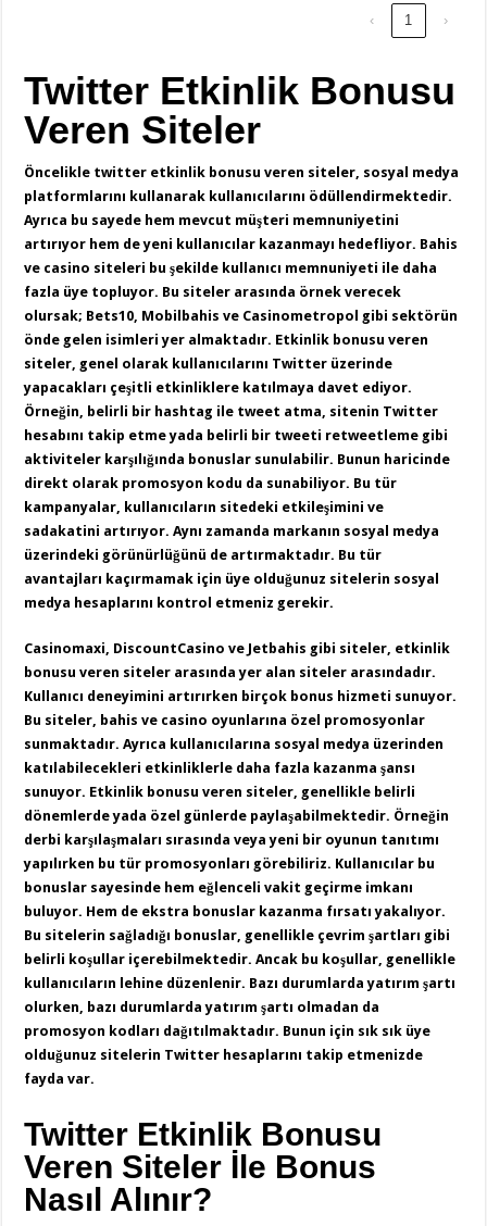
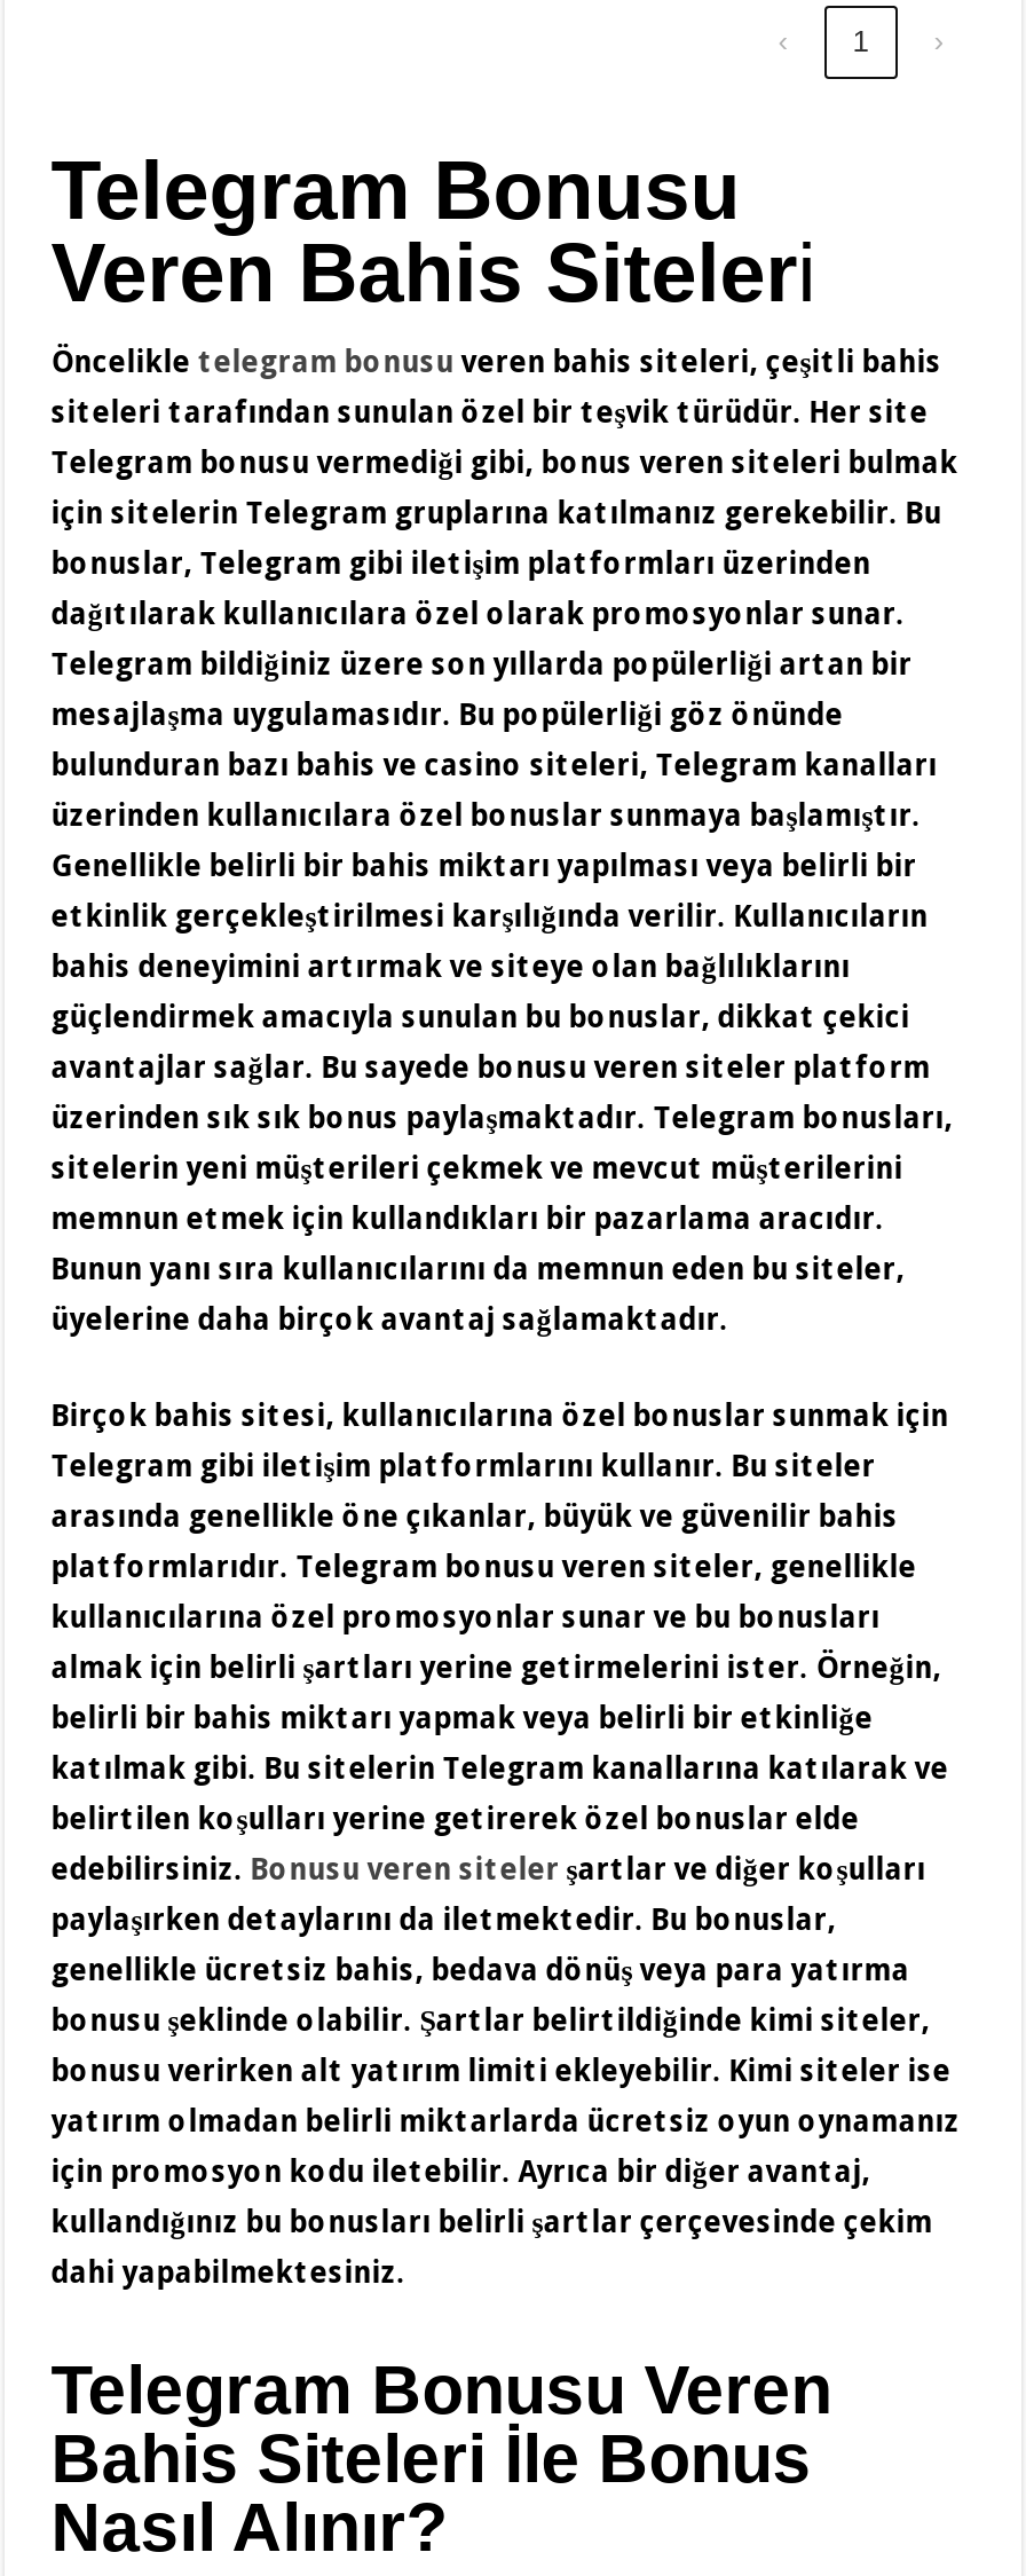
[24,69,459,181] Twitter Etkinlik Bonusu | Veren Siteler | Öncelikle twitter etkinlik bonusu veren siteler, sosyal medya -> [51,143,942,379] Telegram Bonusu | Veren Bahis Siteleri | Öncelikle telegram bonusu veren bahis siteleri, çeşitli bahis
[24,188,452,204] platformlarını kullanarak kullanıcılarını ödüllendirmektedir. -> [51,395,928,430] siteleri tarafından sunulan özel bir teşvik türüdür. Her site
[24,212,399,228] Ayrıca bu sayede hem mevcut müşteri memnuniyetini -> [51,446,958,480] Telegram bonusu vermediği gibi, bonus veren siteleri bulmak
[24,236,458,252] artırıyor hem de yeni kullanıcılar kazanmayı hedefliyor. Bahis -> [51,496,942,531] için sitelerin Telegram gruplarına katılmanız gerekebilir. Bu
[24,260,437,276] ve casino siteleri bu şekilde kullanıcı memnuniyeti ile daha -> [51,547,871,581] bonuslar, Telegram gibi iletişim platformları üzerinden
[24,284,401,300] fazla üye topluyor. Bu siteler arasında örnek verecek -> [51,597,905,631] dağıtılarak kullanıcılara özel olarak promosyonlar sunar.
[24,308,458,324] olursak; Bets10, Mobilbahis ve Casinometropol gibi sektörün -> [51,647,912,682] Telegram bildiğiniz üzere son yıllarda popülerliği artan bir
[24,332,429,348] önde gelen isimleri yer almaktadır. Etkinlik bonusu veren -> [51,698,843,732] mesajlaşma uygulamasıdır. Bu popülerliği göz önünde
[24,356,393,372] siteler, genel olarak kullanıcılarını Twitter üzerinde -> [51,748,937,783] bulunduran bazı bahis ve casino siteleri, Telegram kanalları
[24,379,412,396] yapacakları çeşitli etkinliklere katılmaya davet ediyor. -> [51,799,921,833] üzerinden kullanıcılara özel bonuslar sunmaya başlamıştır.
[24,403,438,420] Örneğin, belirli bir hashtag ile tweet atma, sitenin Twitter -> [51,849,917,883] Genellikle belirli bir bahis miktarı yapılması veya belirli bir
[24,427,448,444] hesabını takip etme yada belirli bir tweeti retweetleme gibi -> [51,899,928,934] etkinlik gerçekleştirilmesi karşılığında verilir. Kullanıcıların
[24,451,450,467] aktiviteler karşılığında bonuslar sunulabilir. Bunun haricinde -> [51,950,850,984] bahis deneyimini artırmak ve siteye olan bağlılıklarını
[24,475,397,491] direkt olarak promosyon kodu da sunabiliyor. Bu tür -> [51,1000,910,1035] güçlendirmek amacıyla sunulan bu bonuslar, dikkat çekici
[24,499,384,515] kampanyalar, kullanıcıların sitedeki etkileşimini ve -> [51,1051,930,1085] avantajlar sağlar. Bu sayede bonusu veren siteler platform
[24,523,439,539] sadakatini artırıyor. Aynı zamanda markanın sosyal medya -> [51,1101,953,1135] üzerinden sık sık bonus paylaşmaktadır. Telegram bonusları,
[24,547,382,563] üzerindeki görünürlüğünü de artırmaktadır. Bu tür -> [51,1151,903,1186] sitelerin yeni müşterileri çekmek ve mevcut müşterilerini
[24,571,439,587] avantajları kaçırmamak için üye olduğunuz sitelerin sosyal -> [51,1202,884,1236] memnun etmek için kullandıkları bir pazarlama aracıdır.
[24,595,334,611] medya hesaplarını kontrol etmeniz gerekir. -> [51,1252,905,1287] Bunun yanı sıra kullanıcılarını da memnun eden bu siteler,
[24,640,450,657] Casinomaxi, DiscountCasino ve Jetbahis gibi siteler, etkinlik -> [51,1303,729,1337] üyelerine daha birçok avantaj sağlamaktadır.
[24,664,436,680] bonusu veren siteler arasında yer alan siteler arasındadır. -> [51,1399,949,1433] Birçok bahis sitesi, kullanıcılarına özel bonuslar sunmak için
[24,688,457,704] Kullanıcı deneyimini artırırken birçok bonus hizmeti sunuyor. -> [51,1449,875,1484] Telegram gibi iletişim platformlarını kullanır. Bu siteler
[24,712,425,728] Bu siteler, bahis ve casino oyunlarına özel promosyonlar -> [51,1500,898,1534] arasında genellikle öne çıkanlar, büyük ve güvenilir bahis
[24,736,444,752] sunmaktadır. Ayrıca kullanıcılarına sosyal medya üzerinden -> [51,1550,917,1584] platformlarıdır. Telegram bonusu veren siteler, genellikle
[24,760,415,776] katılabilecekleri etkinliklerle daha fazla kazanma şansı -> [51,1600,880,1635] kullanıcılarına özel promosyonlar sunar ve bu bonusları
[24,784,415,800] sunuyor. Etkinlik bonusu veren siteler, genellikle belirli -> [51,1651,942,1685] almak için belirli şartları yerine getirmelerini ister. Örneğin,
[24,808,449,824] dönemlerde yada özel günlerde paylaşabilmektedir. Örneğin -> [51,1701,873,1736] belirli bir bahis miktarı yapmak veya belirli bir etkinliğe
[24,832,439,848] derbi karşılaşmaları sırasında veya yeni bir oyunun tanıtımı -> [51,1752,949,1786] katılmak gibi. Bu sitelerin Telegram kanallarına katılarak ve
[24,855,435,872] yapılırken bu tür promosyonları görebiliriz. Kullanıcılar bu -> [51,1802,859,1836] belirtilen koşulları yerine getirerek özel bonuslar elde
[24,879,413,896] bonuslar sayesinde hem eğlenceli vakit geçirme imkanı -> [51,1852,926,1887] edebilirsiniz. Bonusu veren siteler şartlar ve diğer koşulları
[24,903,446,920] buluyor. Hem de ekstra bonuslar kazanma fırsatı yakalıyor. -> [51,1903,836,1937] paylaşırken detaylarını da iletmektedir. Bu bonuslar,
[24,927,450,944] Bu sitelerin sağladığı bonuslar, genellikle çevrim şartları gibi -> [51,1953,910,1987] genellikle ücretsiz bahis, bedava dönüş veya para yatırma
[24,951,456,967] belirli koşullar içerebilmektedir. Ancak bu koşullar, genellikle -> [51,2004,930,2038] bonusu şeklinde olabilir. Şartlar belirtildiğinde kimi siteler,
[24,975,456,991] kullanıcıların lehine düzenlenir. Bazı durumlarda yatırım şartı -> [51,2054,951,2088] bonusu verirken alt yatırım limiti ekleyebilir. Kimi siteler ise
[24,999,380,1015] olurken, bazı durumlarda yatırım şartı olmadan da -> [51,2104,960,2139] yatırım olmadan belirli miktarlarda ücretsiz oyun oynamanız
[24,1023,431,1039] promosyon kodları dağıtılmaktadır. Bunun için sık sık üye -> [51,2155,871,2189] için promosyon kodu iletebilir. Ayrıca bir diğer avantaj,
[24,1047,423,1063] olduğunuz sitelerin Twitter hesaplarını takip etmenizde -> [51,2205,933,2239] kullandığınız bu bonusları belirli şartlar çerçevesinde çekim
[24,1071,95,1087] fayda var. -> [51,2256,406,2290] dahi yapabilmektesiniz.
[24,1116,382,1185] Twitter Etkinlik Bonusu | Veren Siteler İle Bonus -> [51,2352,832,2496] Telegram Bonusu Veren | Bahis Siteleri İle Bonus

